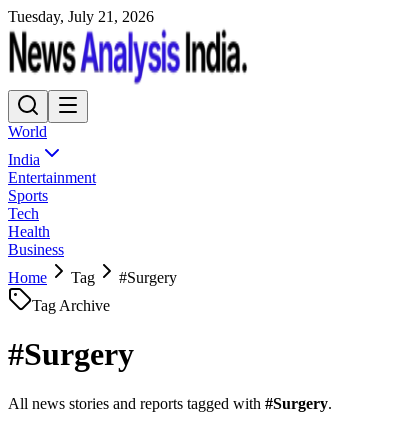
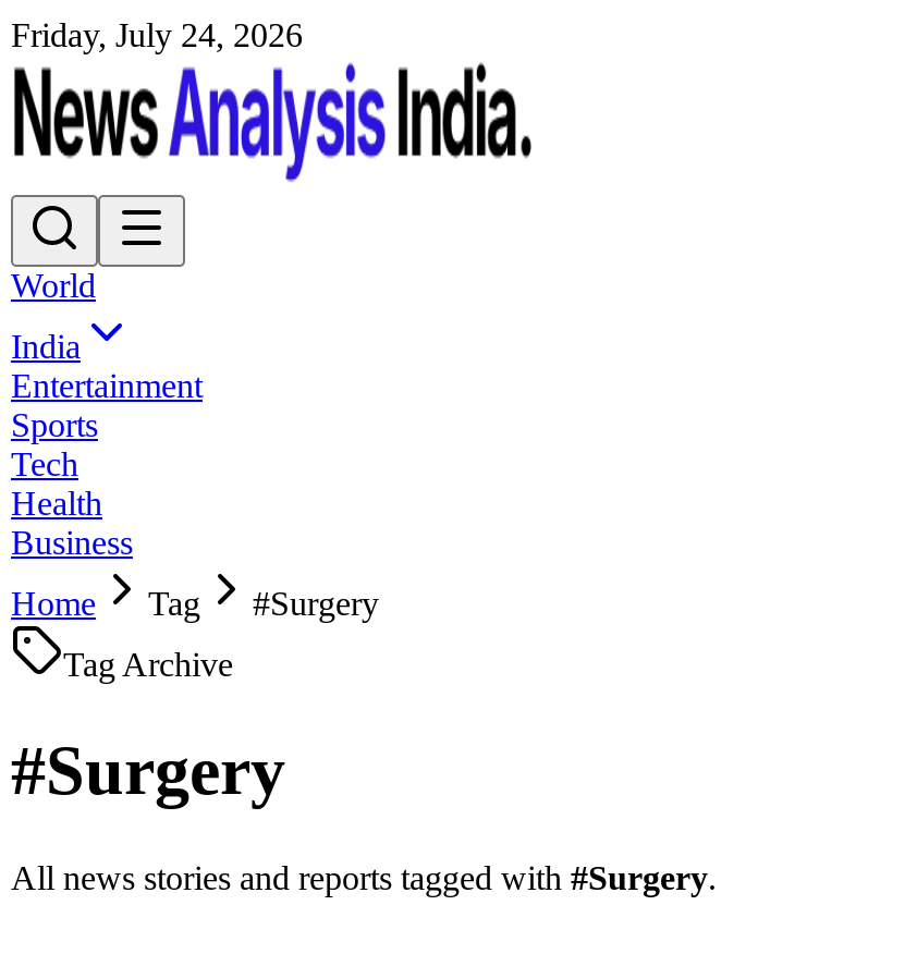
[8,8,154,25] Tuesday, July 21, 2026 -> [11,16,303,53] Friday, July 24, 2026

